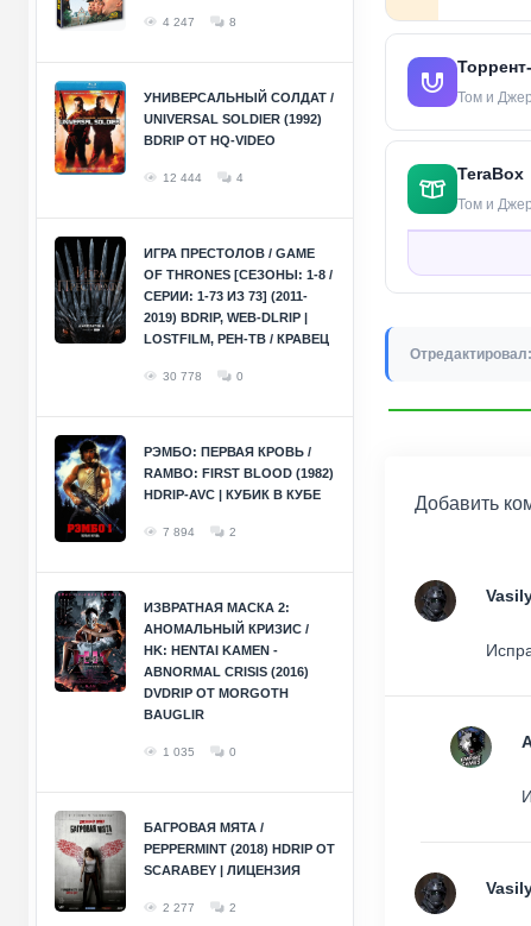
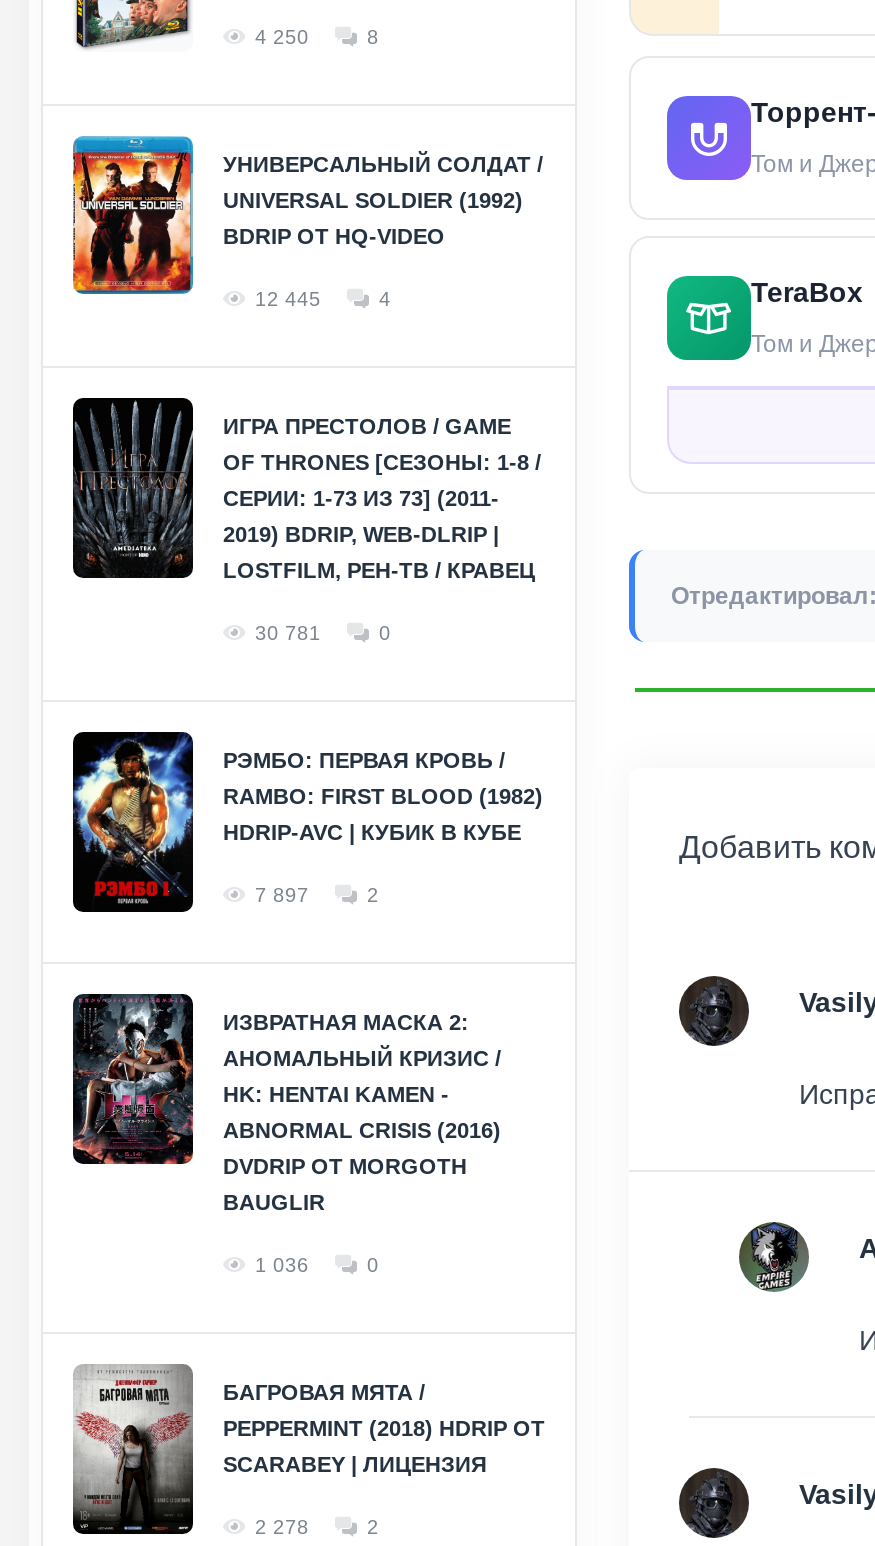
[163,15,195,29] 4 247 -> [255,26,309,48] 4 250
[163,171,202,184] 12 444 -> [255,288,321,310] 12 445
[163,370,202,383] 30 778 -> [255,622,321,644] 30 781
[163,525,195,538] 7 894 -> [255,884,309,906] 7 897
[163,745,195,758] 1 035 -> [255,1254,309,1276] 1 036
[163,901,195,914] 2 277 -> [255,1516,309,1538] 2 278

